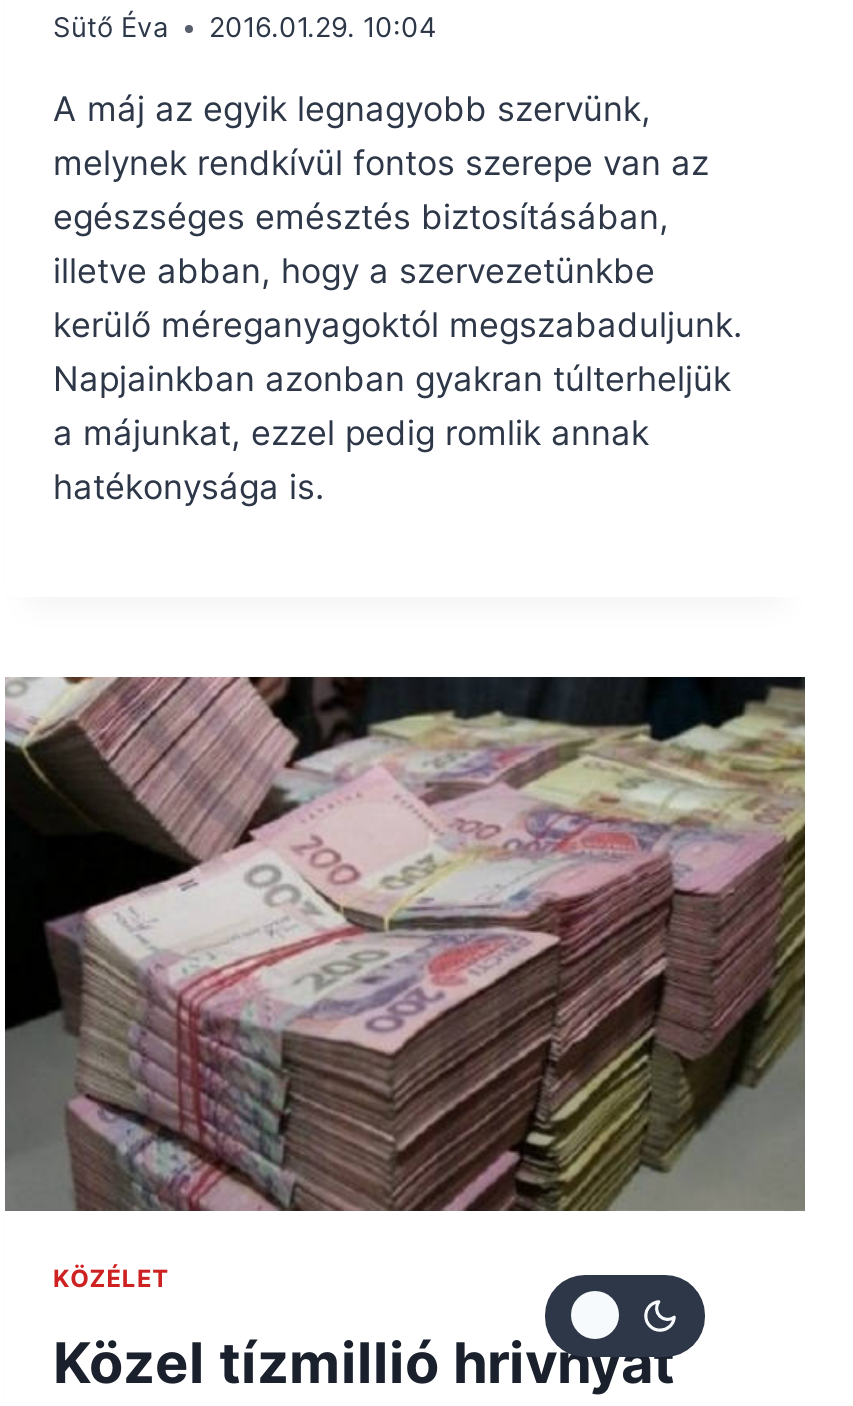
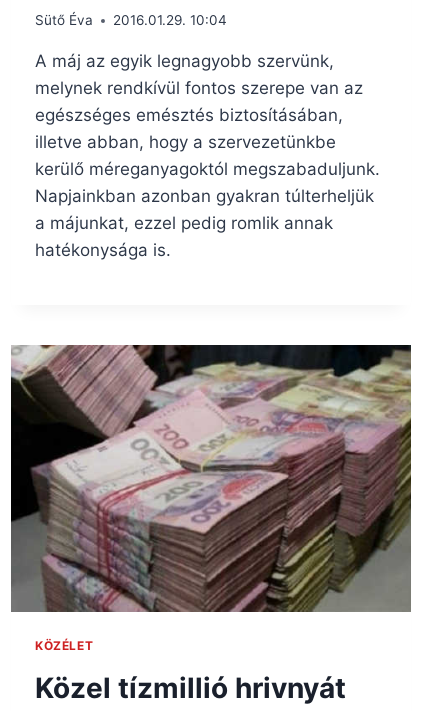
[543,1273,707,1355] [image] -> none

